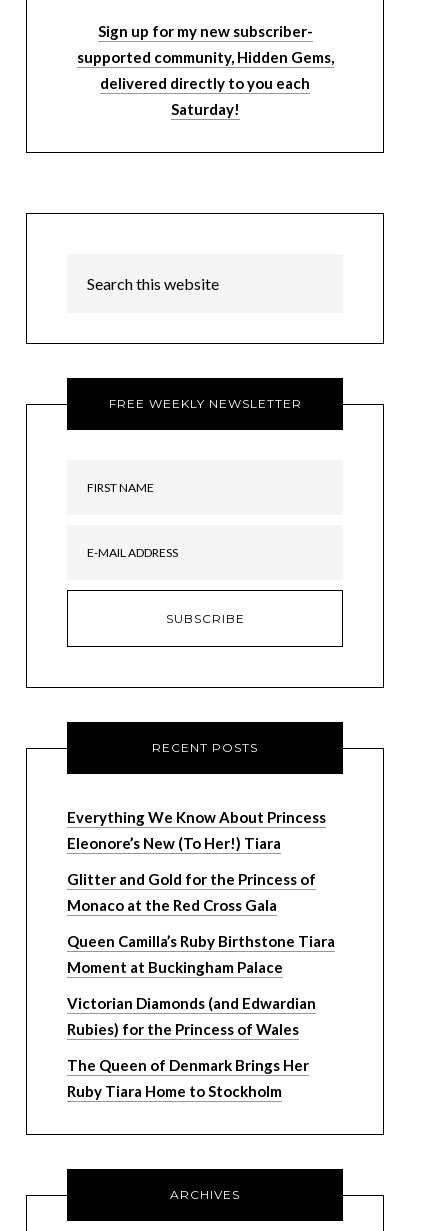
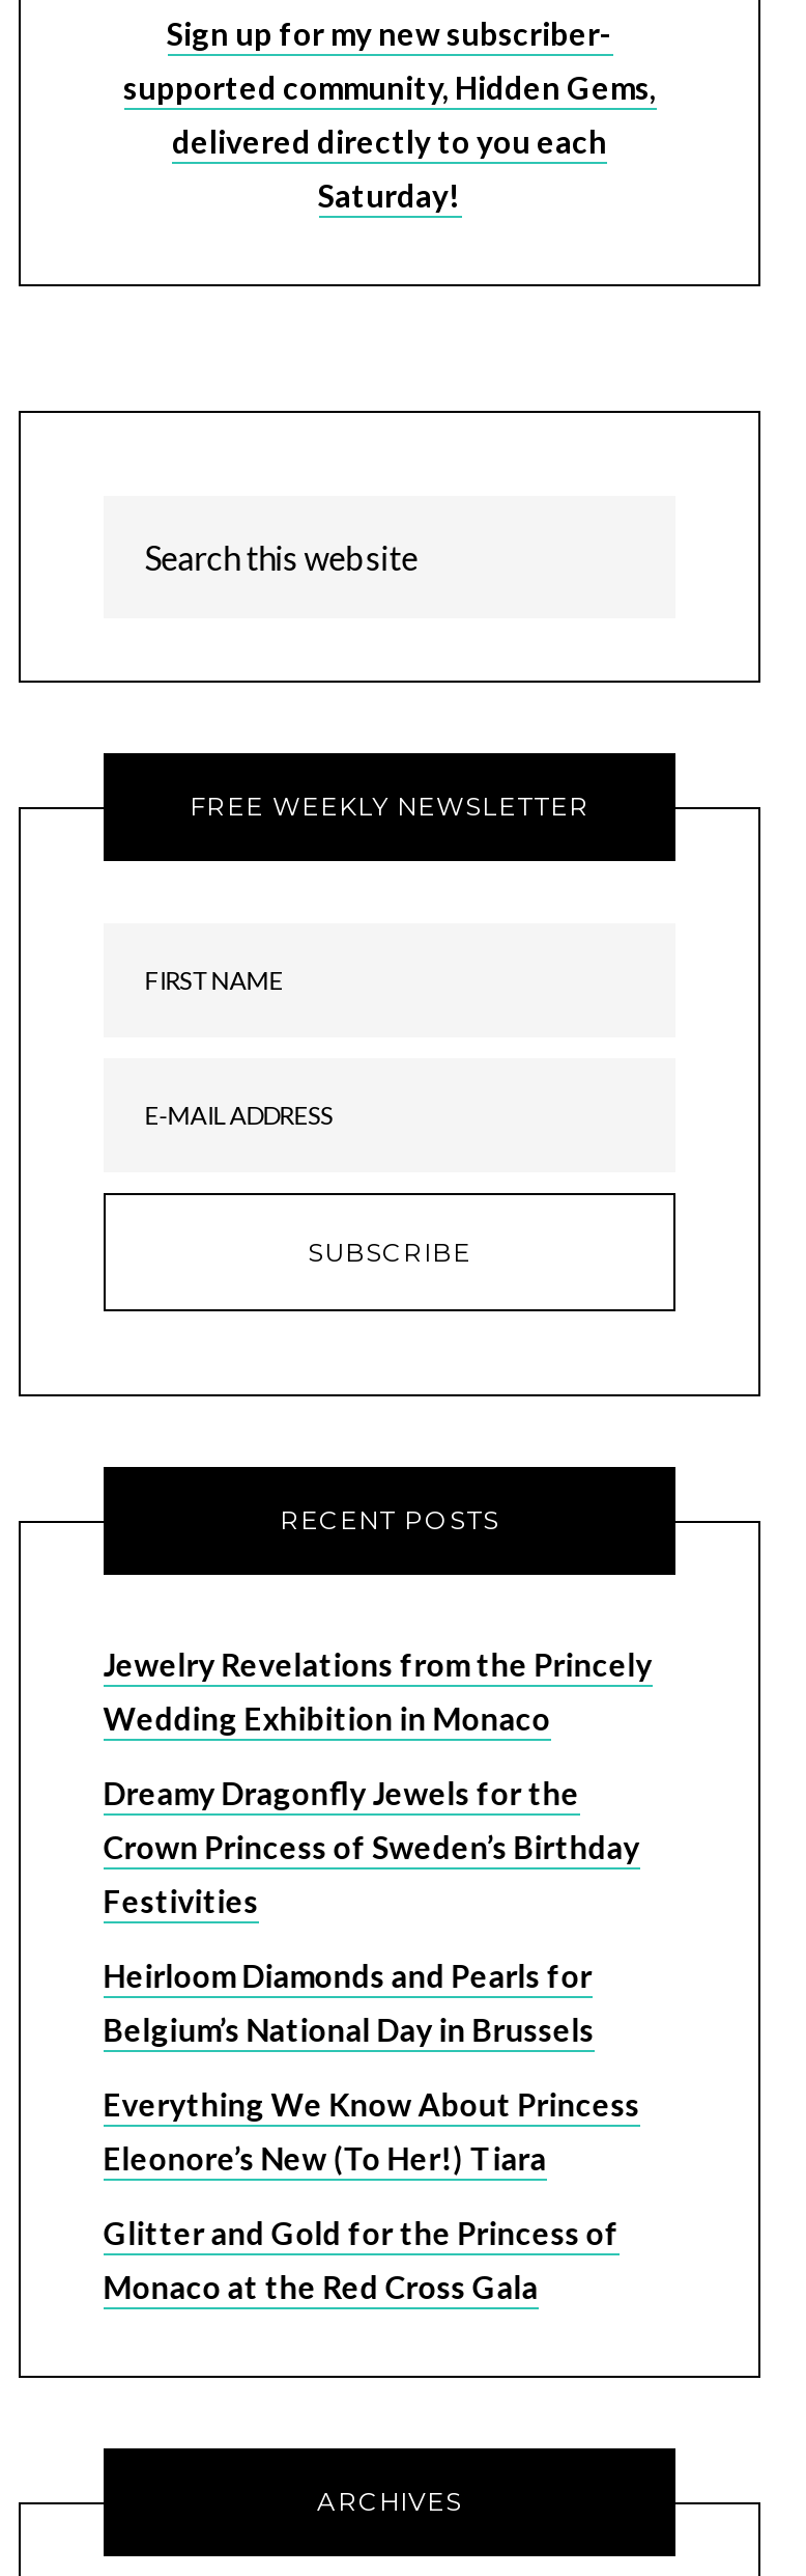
none -> [103,1645,652,2048] Jewelry Revelations from the Princely | Wedding Exhibition in Monaco | Dreamy Dragonfly Jewels for the | Crown Princess of Sweden’s Birthday | Festivities | Heirloom Diamonds and Pearls for | Belgium’s National Day in Brussels
moved [67,808,326,914] -> [103,2085,640,2305]: Everything We Know About Princess | Eleonore’s New (To Her!) Tiara | Glitter and Gold for the Princess of | Monaco at the Red Cross Gala
[67,932,335,1100] Queen Camilla’s Ruby Birthstone Tiara | Moment at Buckingham Palace | Victorian Diamonds (and Edwardian | Rubies) for the Princess of Wales | The Queen of Denmark Brings Her | Ruby Tiara Home to Stockholm -> none

